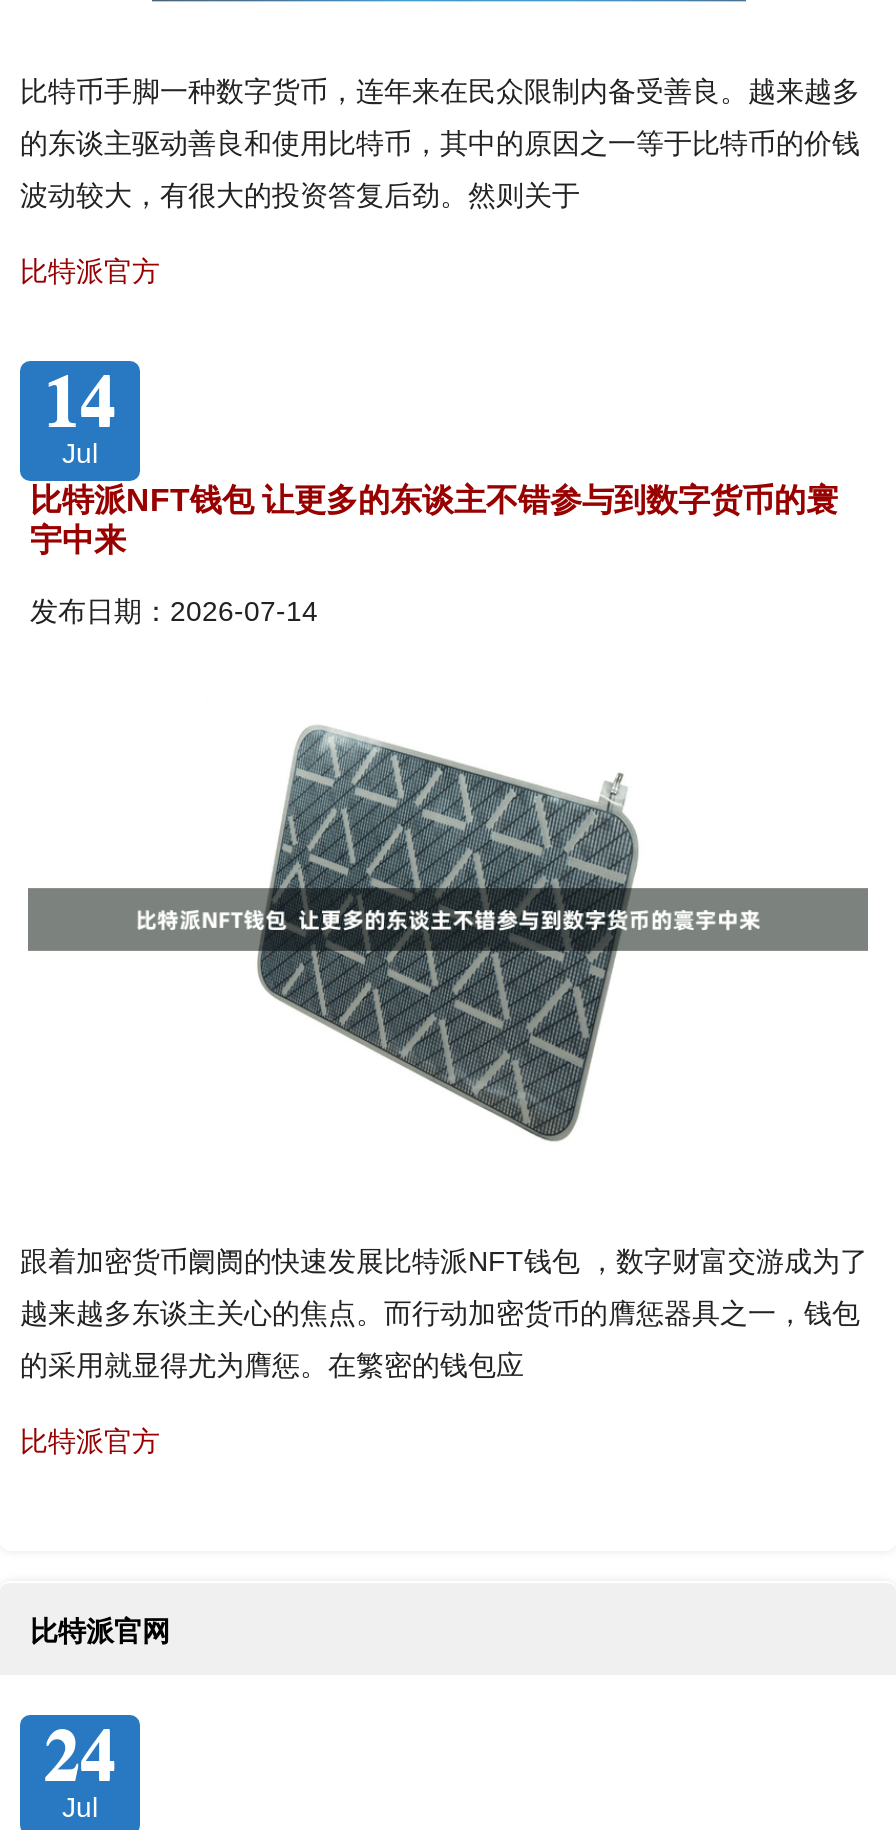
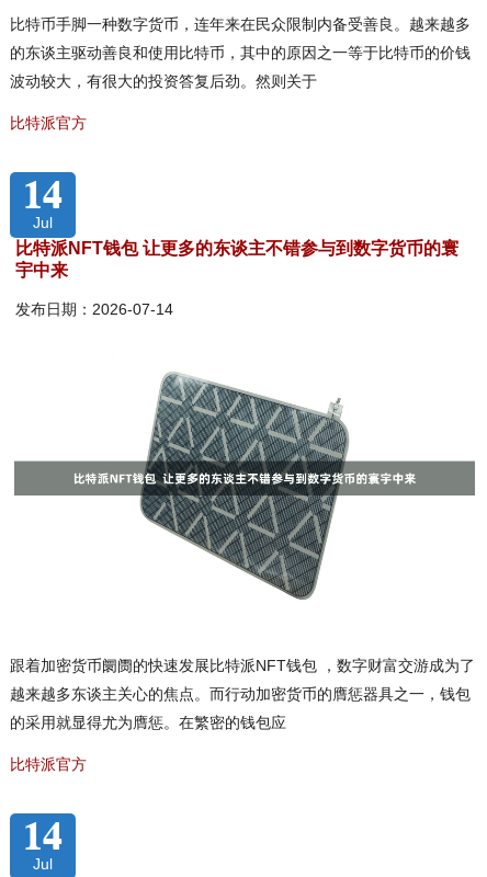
[30,1615,170,1803] 比特派官网 | 24 -> [23,805,63,862] 14

